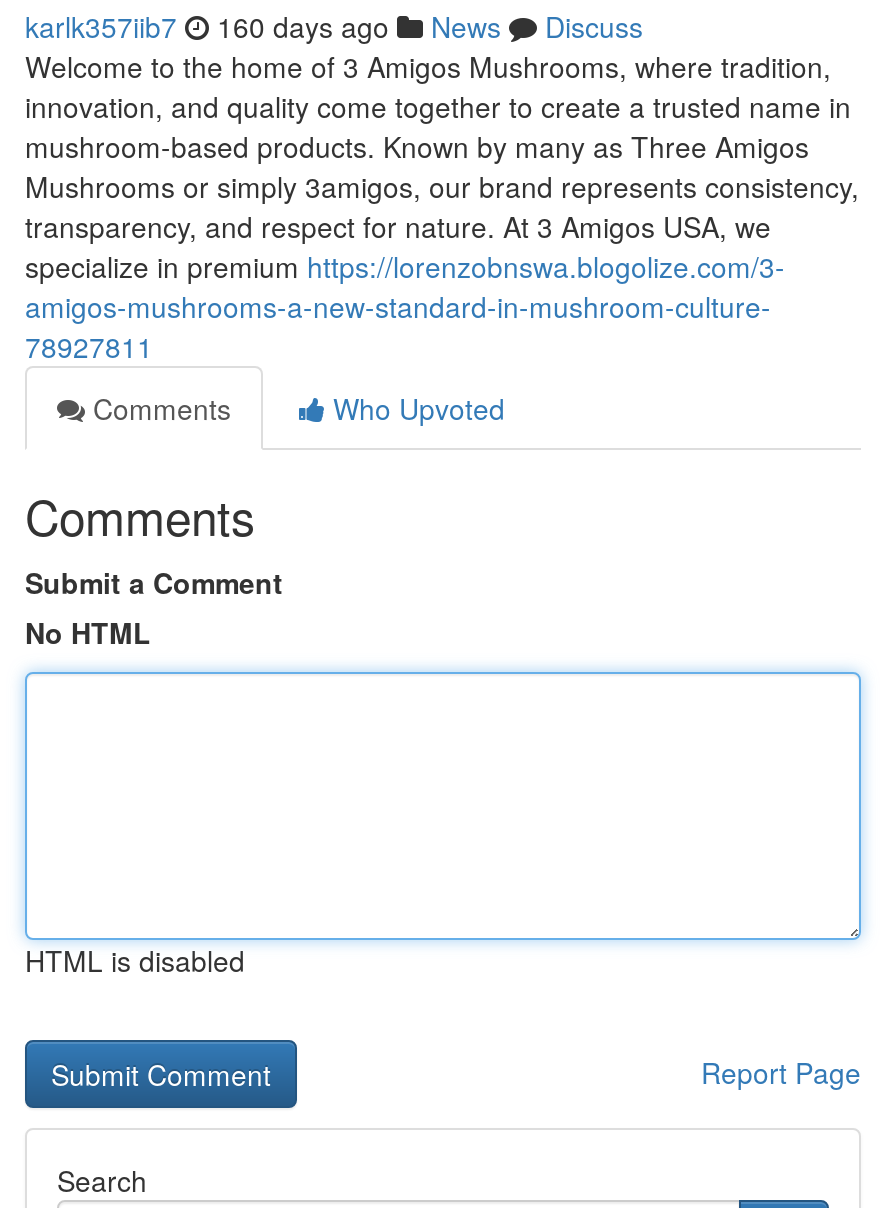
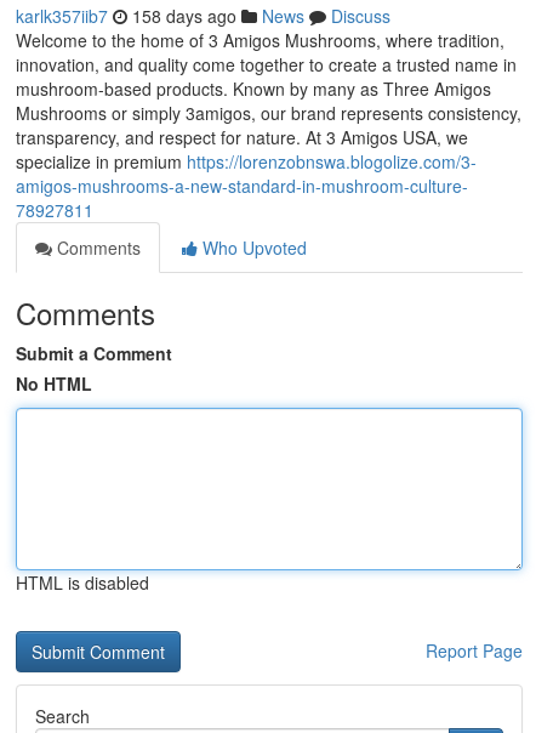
[25,6,643,46] karlk357iib7 160 days ago News Discuss -> [16,4,390,28] karlk357iib7 158 days ago News Discuss

